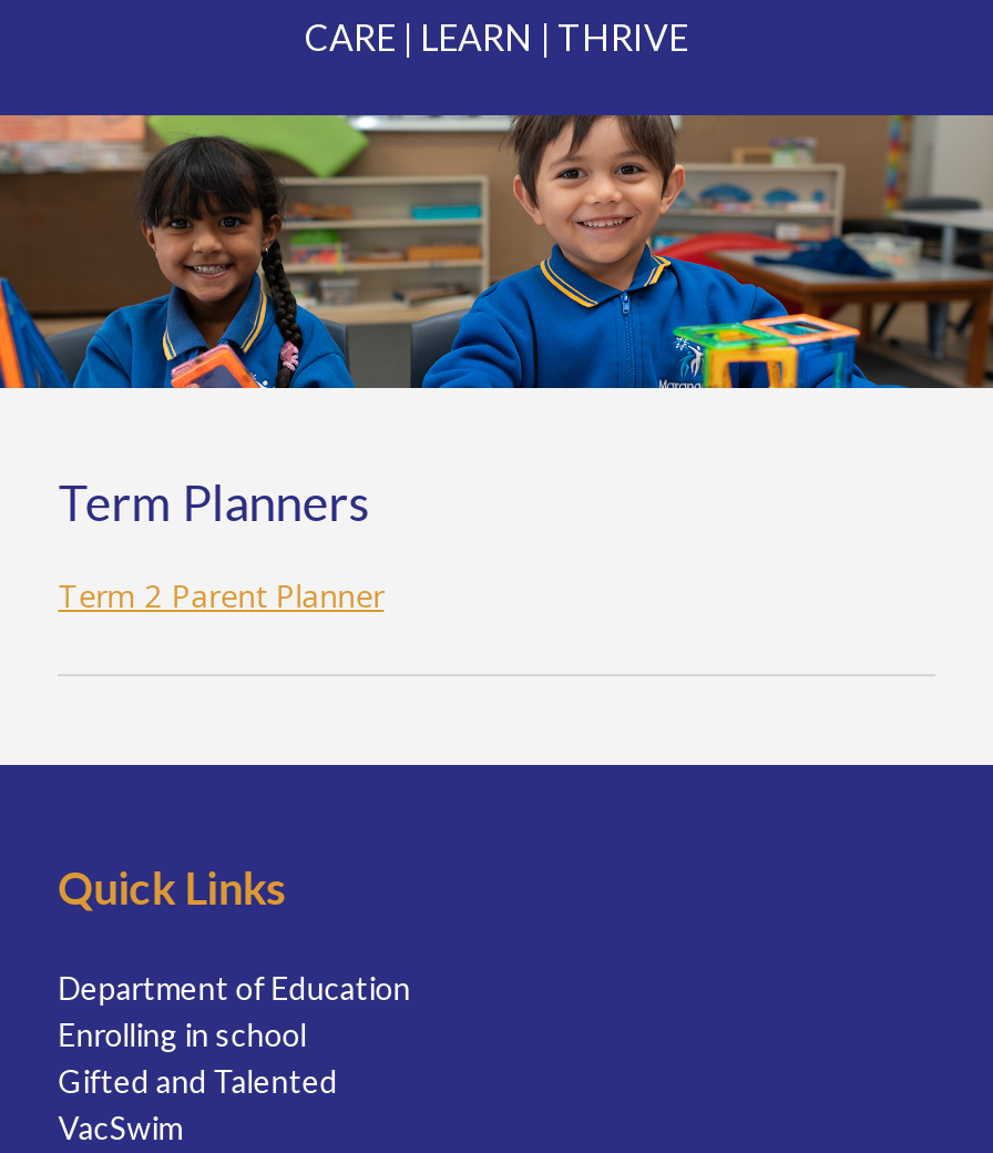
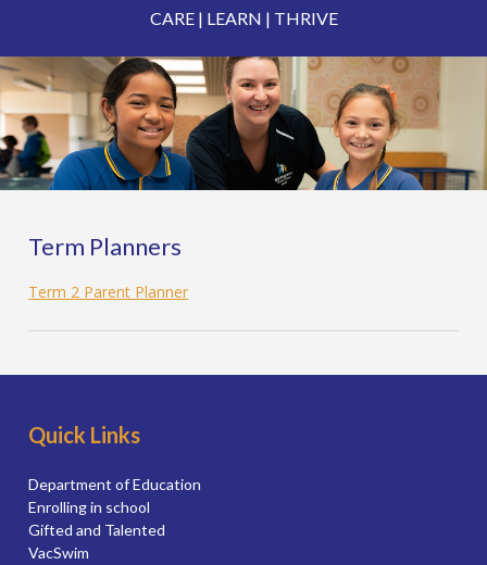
[7,113,986,390] [image] -> [3,55,484,191] [image]

